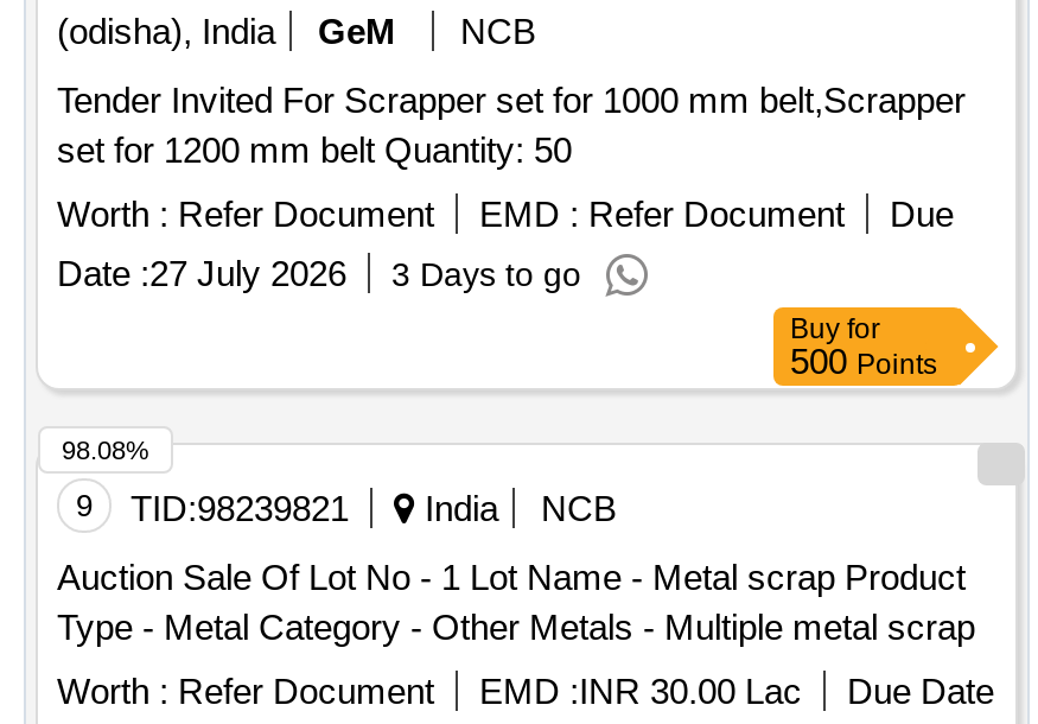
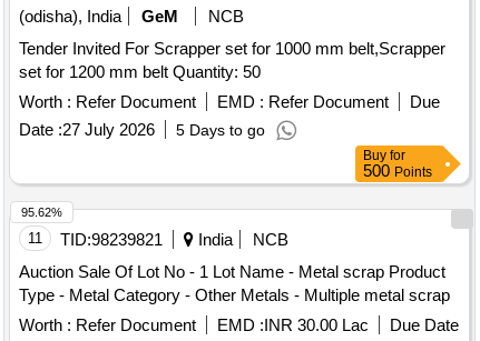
[57,253,581,294] Date : 27 July 2026 3 Days to go -> [19,120,265,139] Date : 27 July 2026 5 Days to go
[62,436,149,465] 98.08% -> [21,206,62,219] 95.62%
[76,488,617,529] 9 TID:98239821 India NCB -> [28,230,288,249] 11 TID:98239821 India NCB

